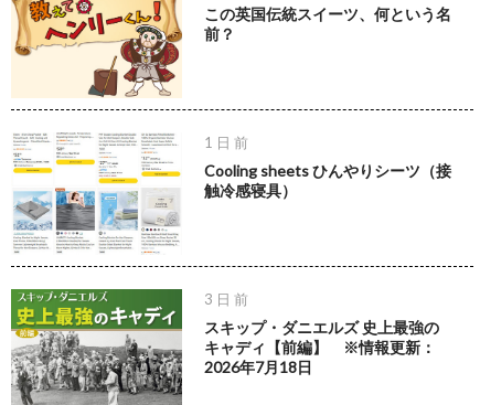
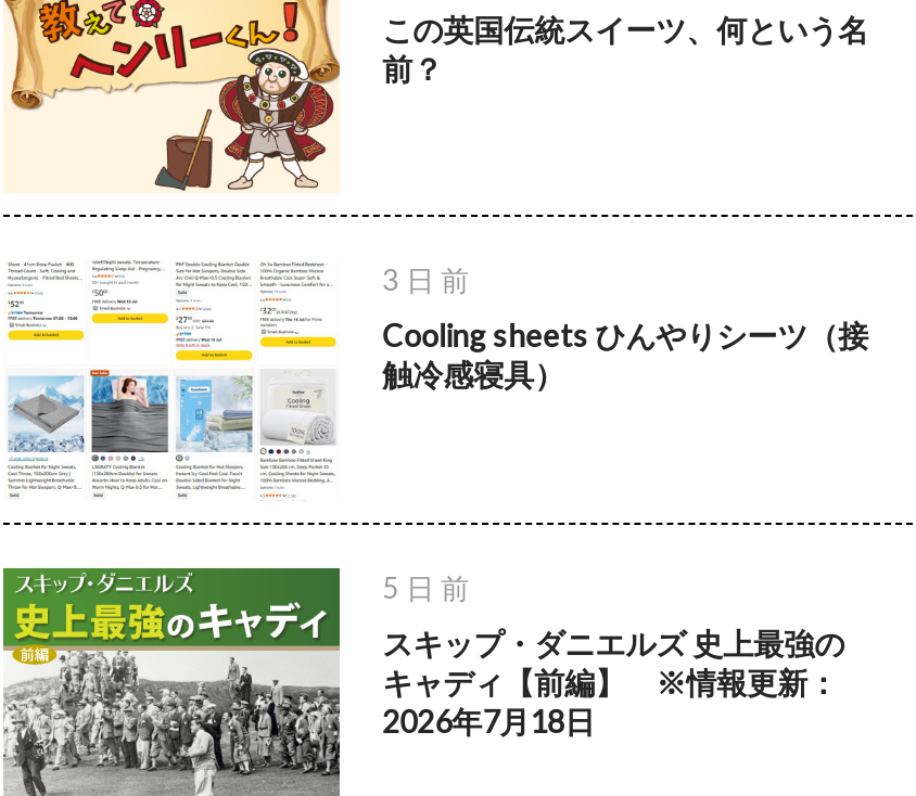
[204,134,248,152] 1 日 前 -> [382,263,469,298] 3 日 前
[204,290,248,308] 3 日 前 -> [382,570,469,605] 5 日 前

